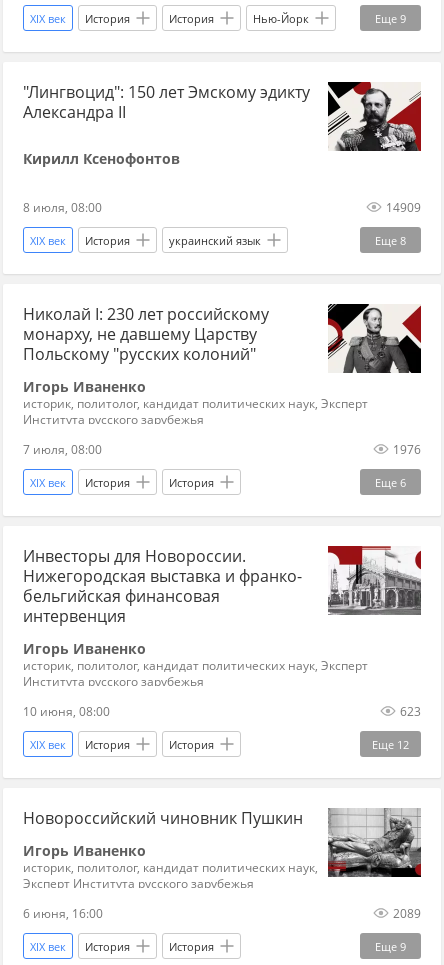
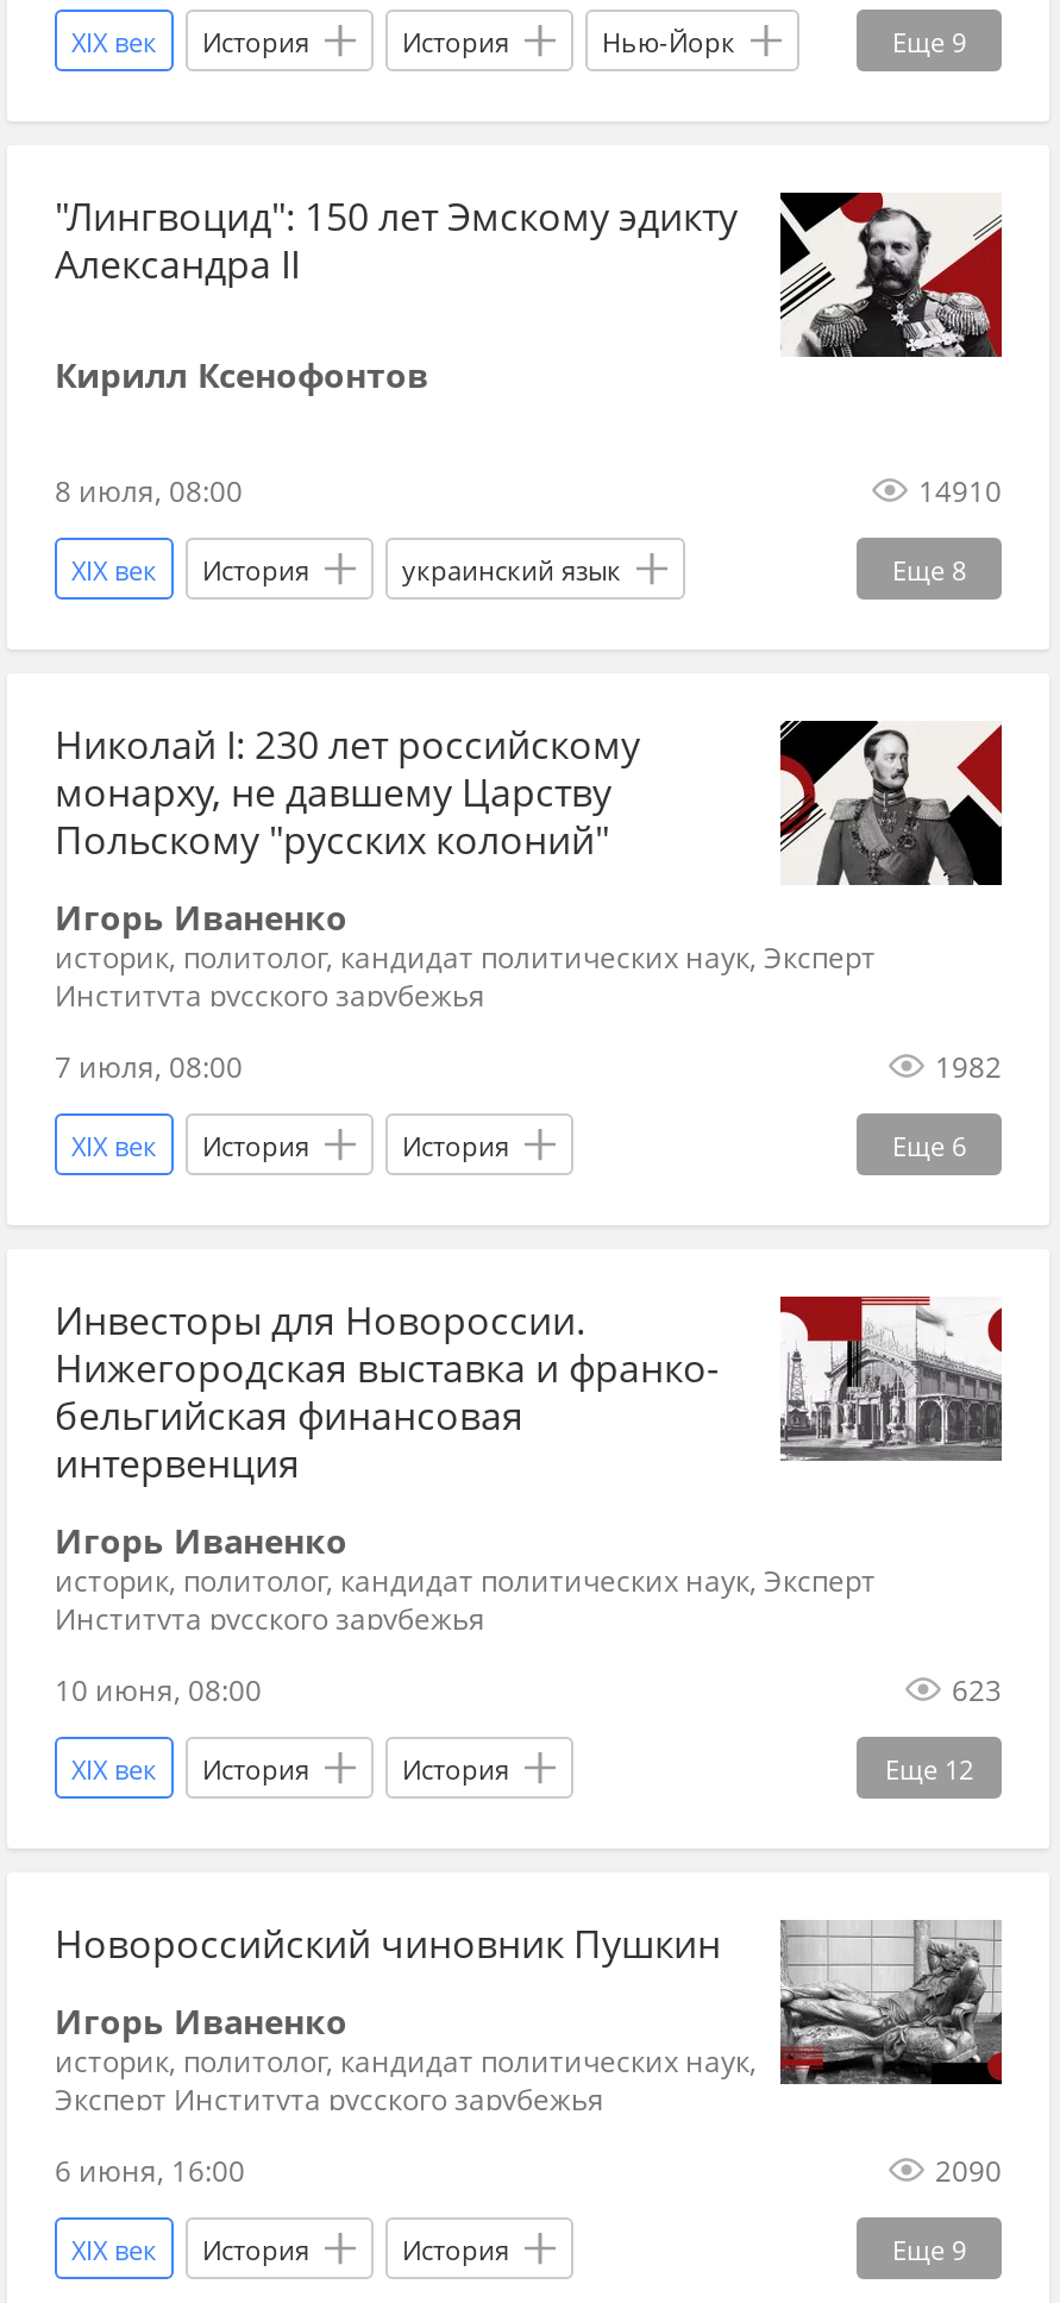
[386,199,421,215] 14909 -> [918,471,1002,509] 14910
[393,441,421,457] 1976 -> [935,1047,1002,1085] 1982
[393,905,421,921] 2089 -> [935,2151,1002,2189] 2090

